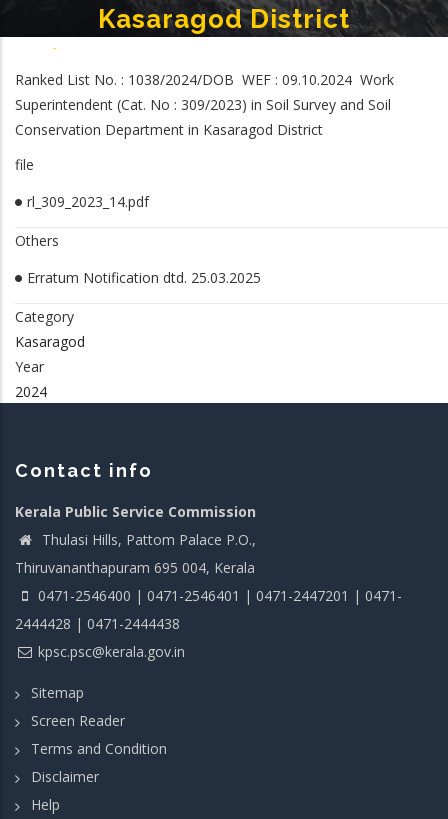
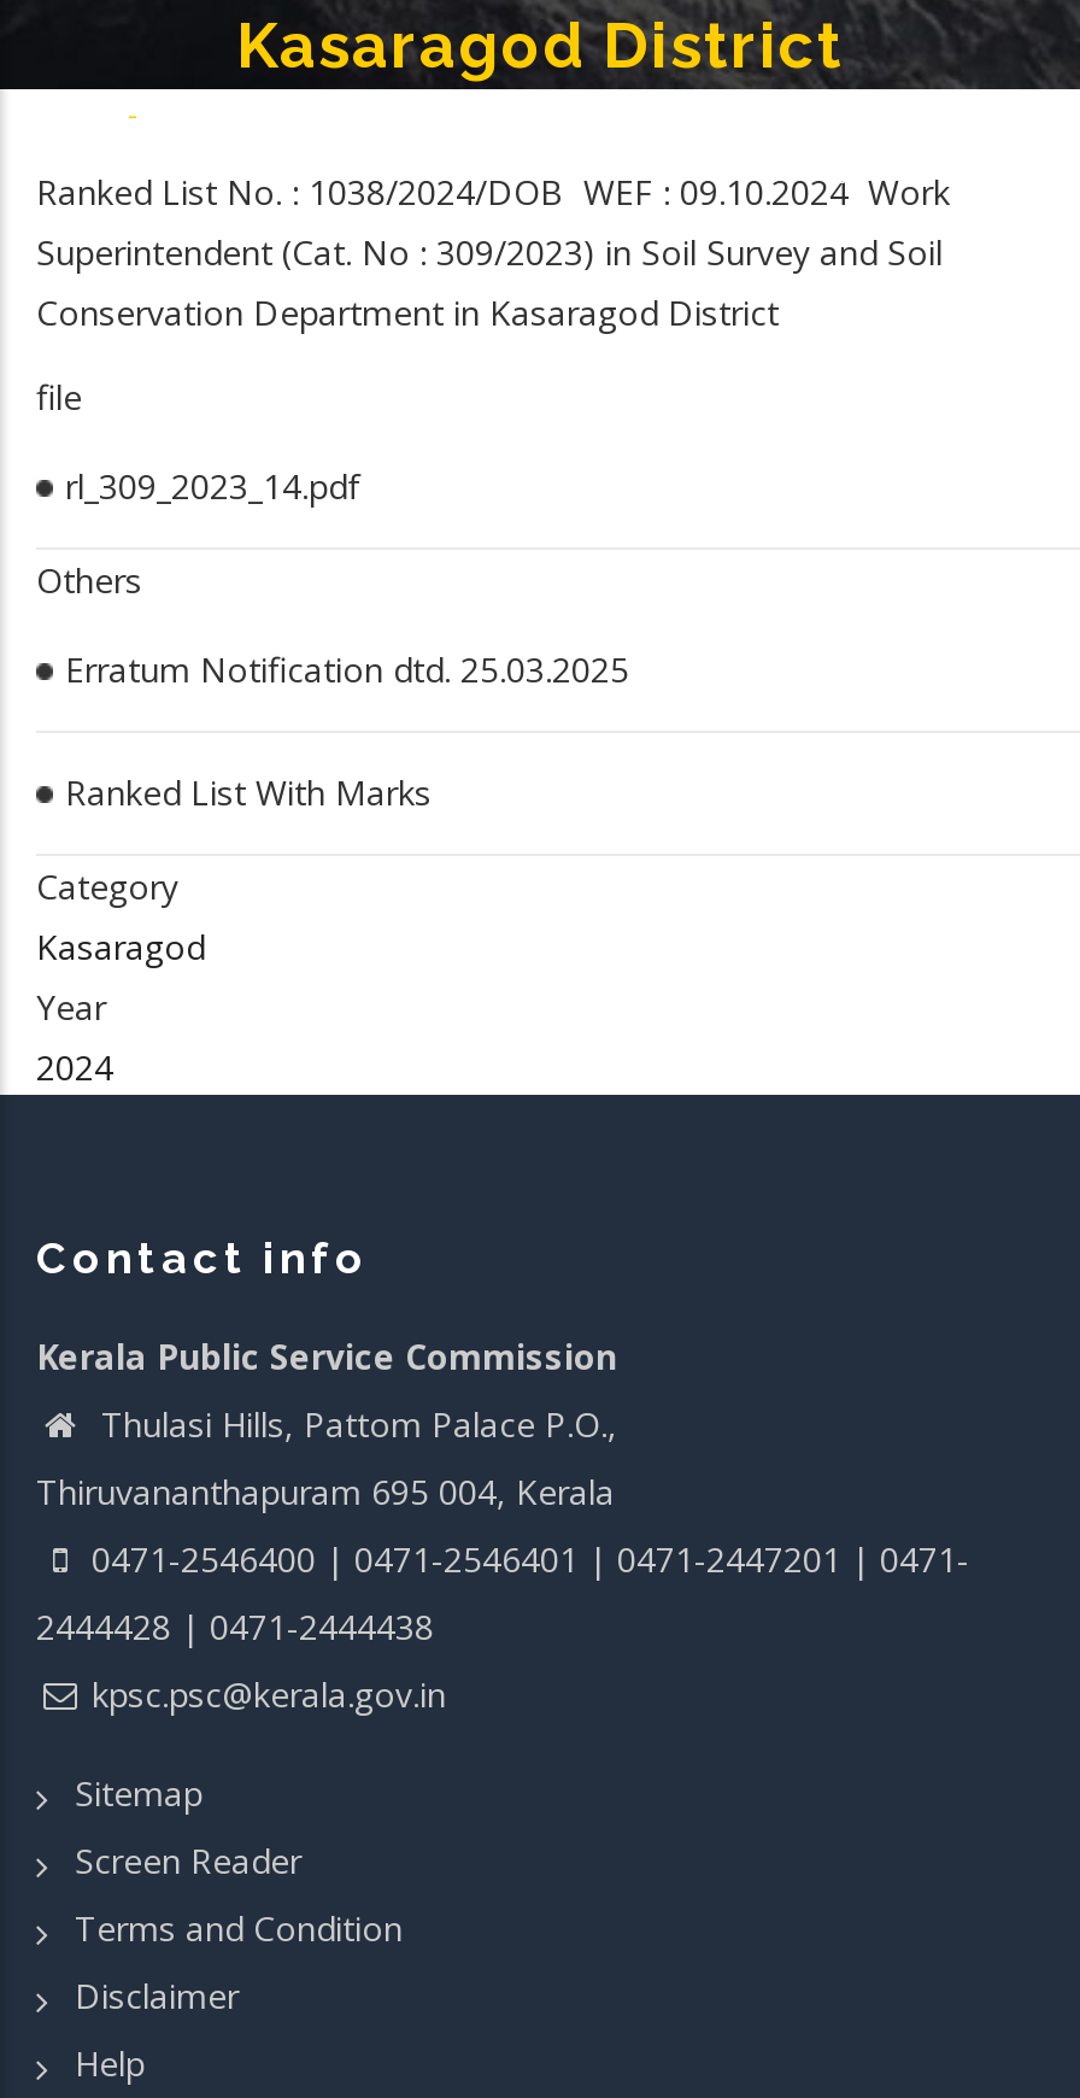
none -> [65,769,432,815] Ranked List With Marks

